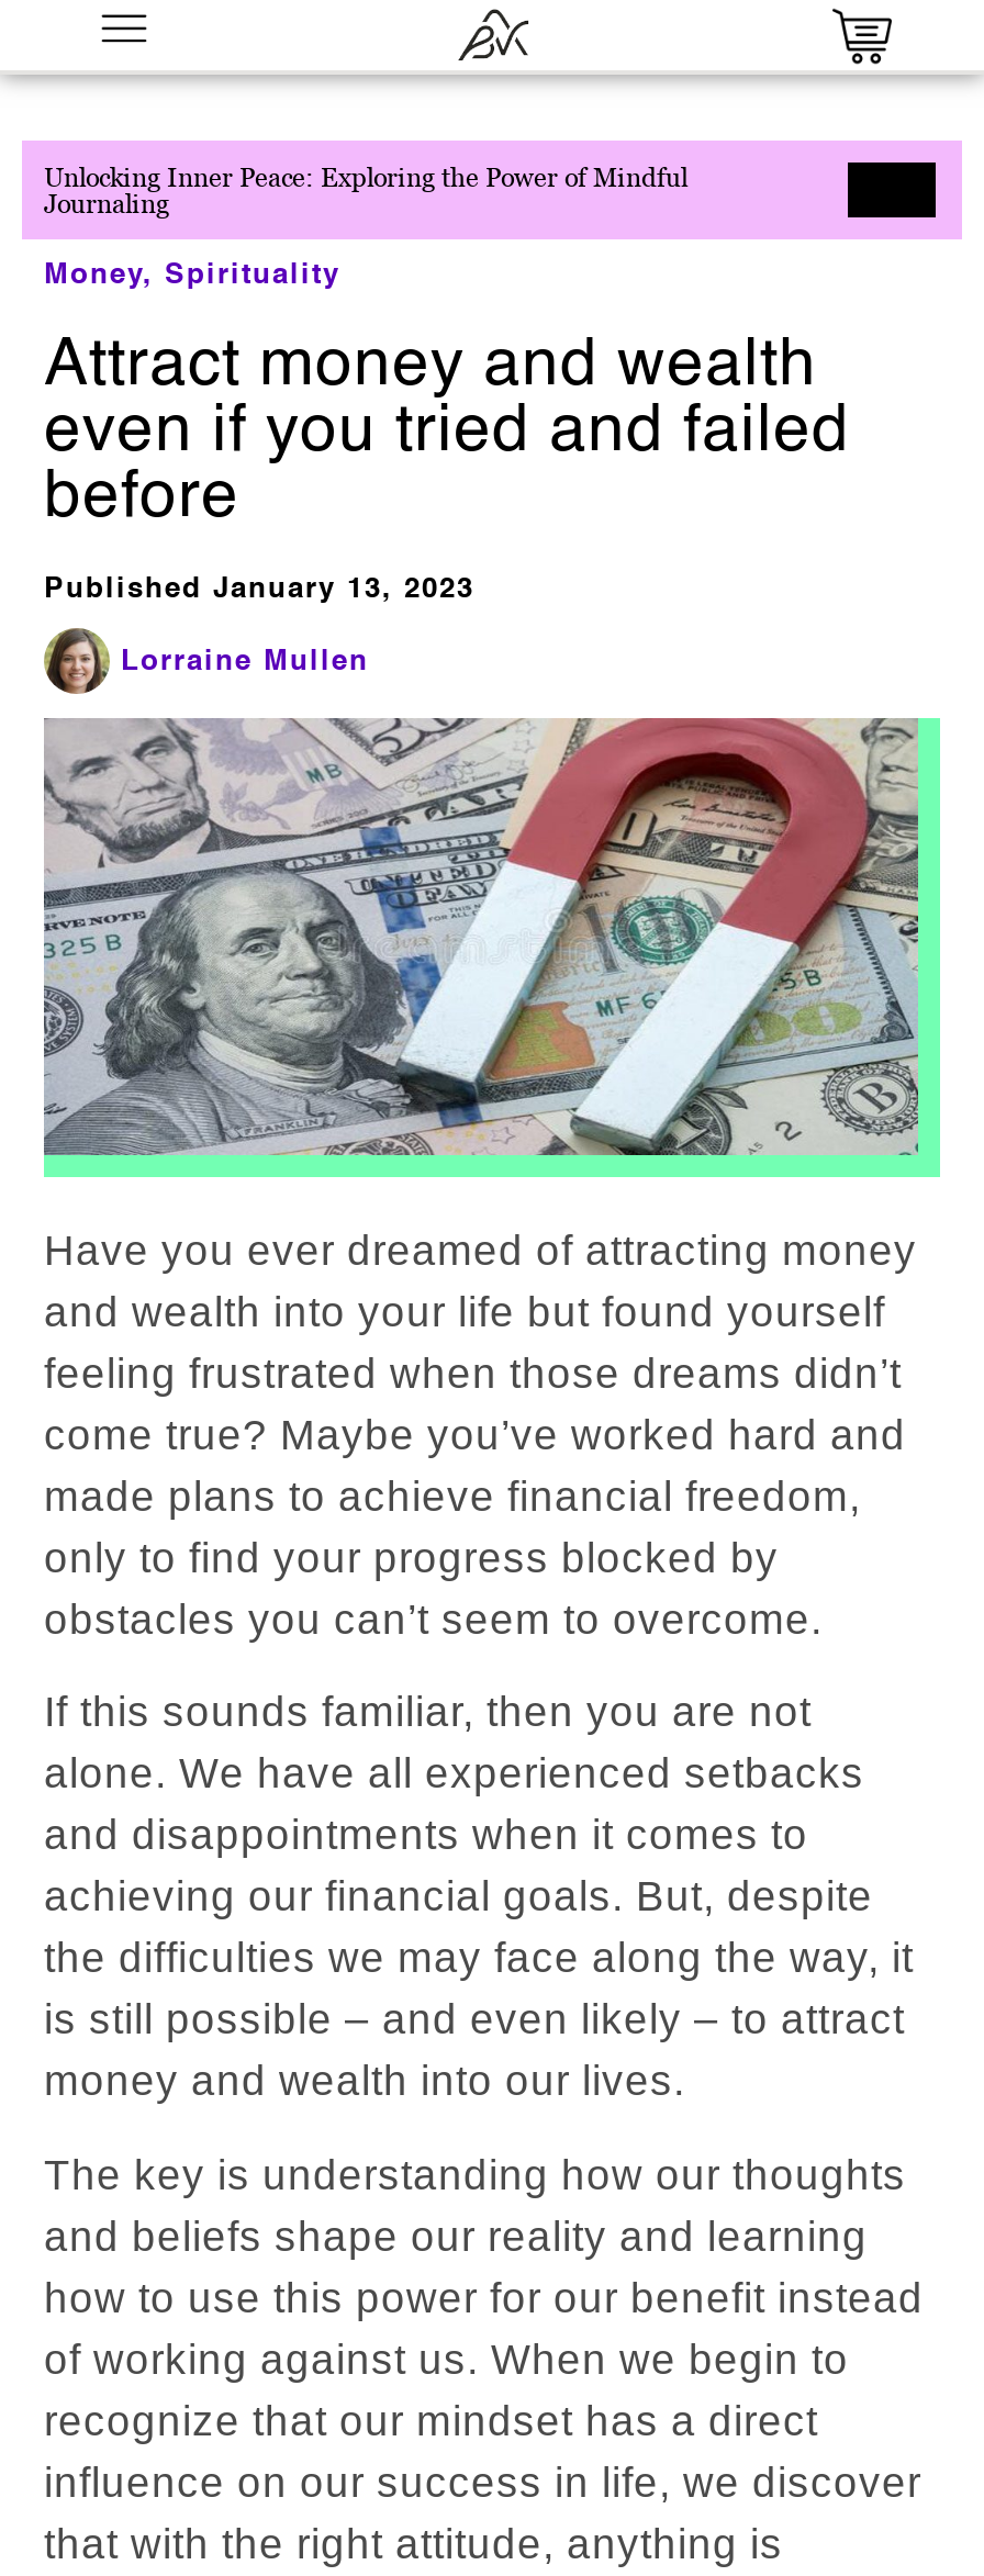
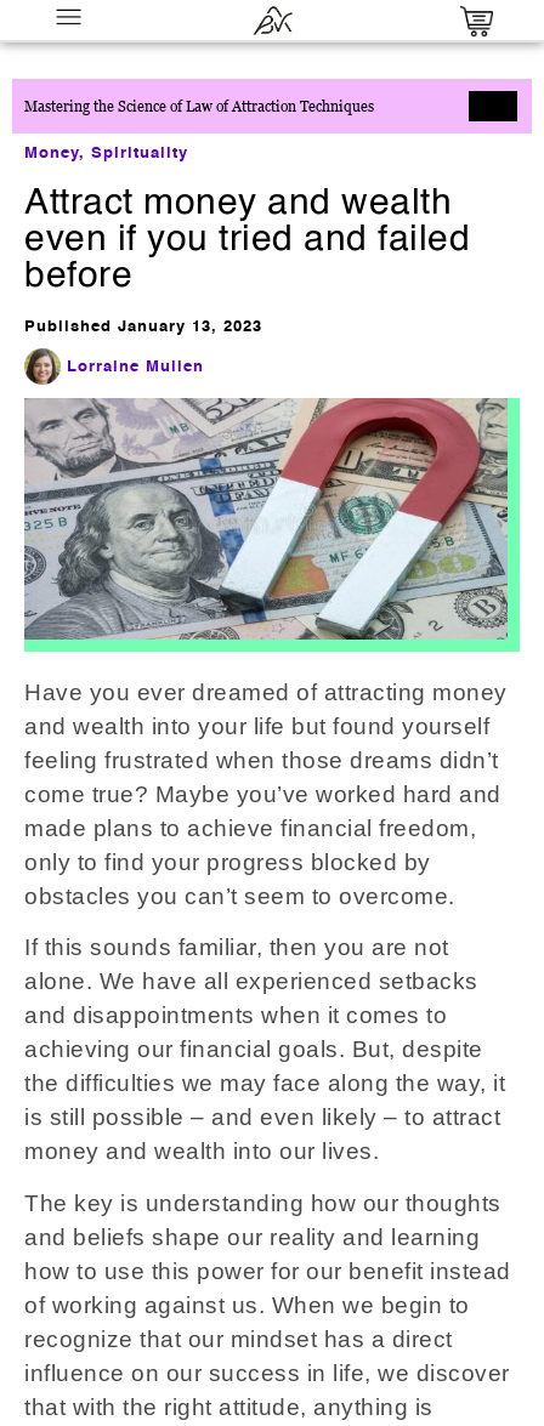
[44,159,687,219] Unlocking Inner Peace: Exploring the Power of Mindful | Journaling -> [24,96,374,115] Mastering the Science of Law of Attraction Techniques

